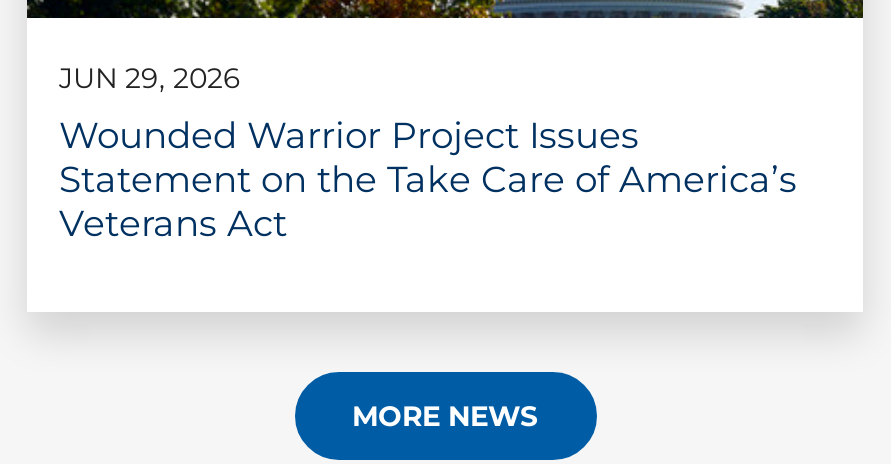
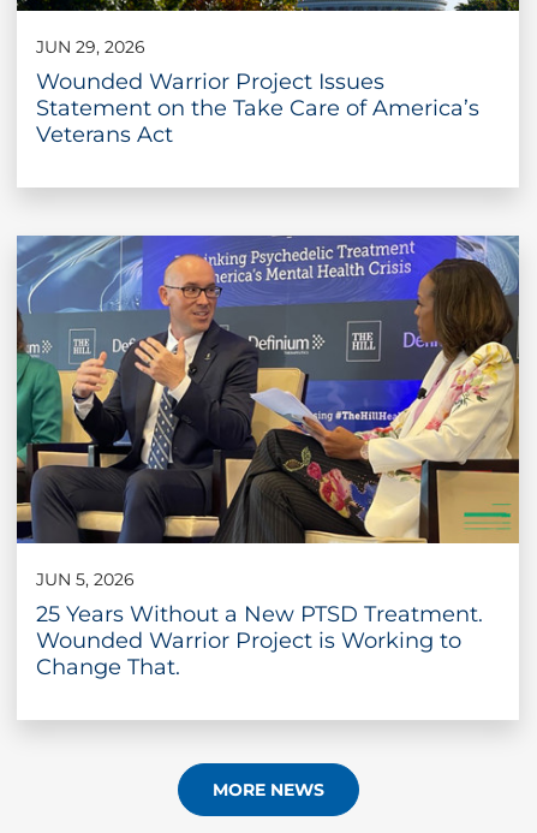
none -> [16,224,520,680] [image] | JUN 5, 2026 | 25 Years Without a New PTSD Treatment. | Wounded Warrior Project is Working to | Change That.

